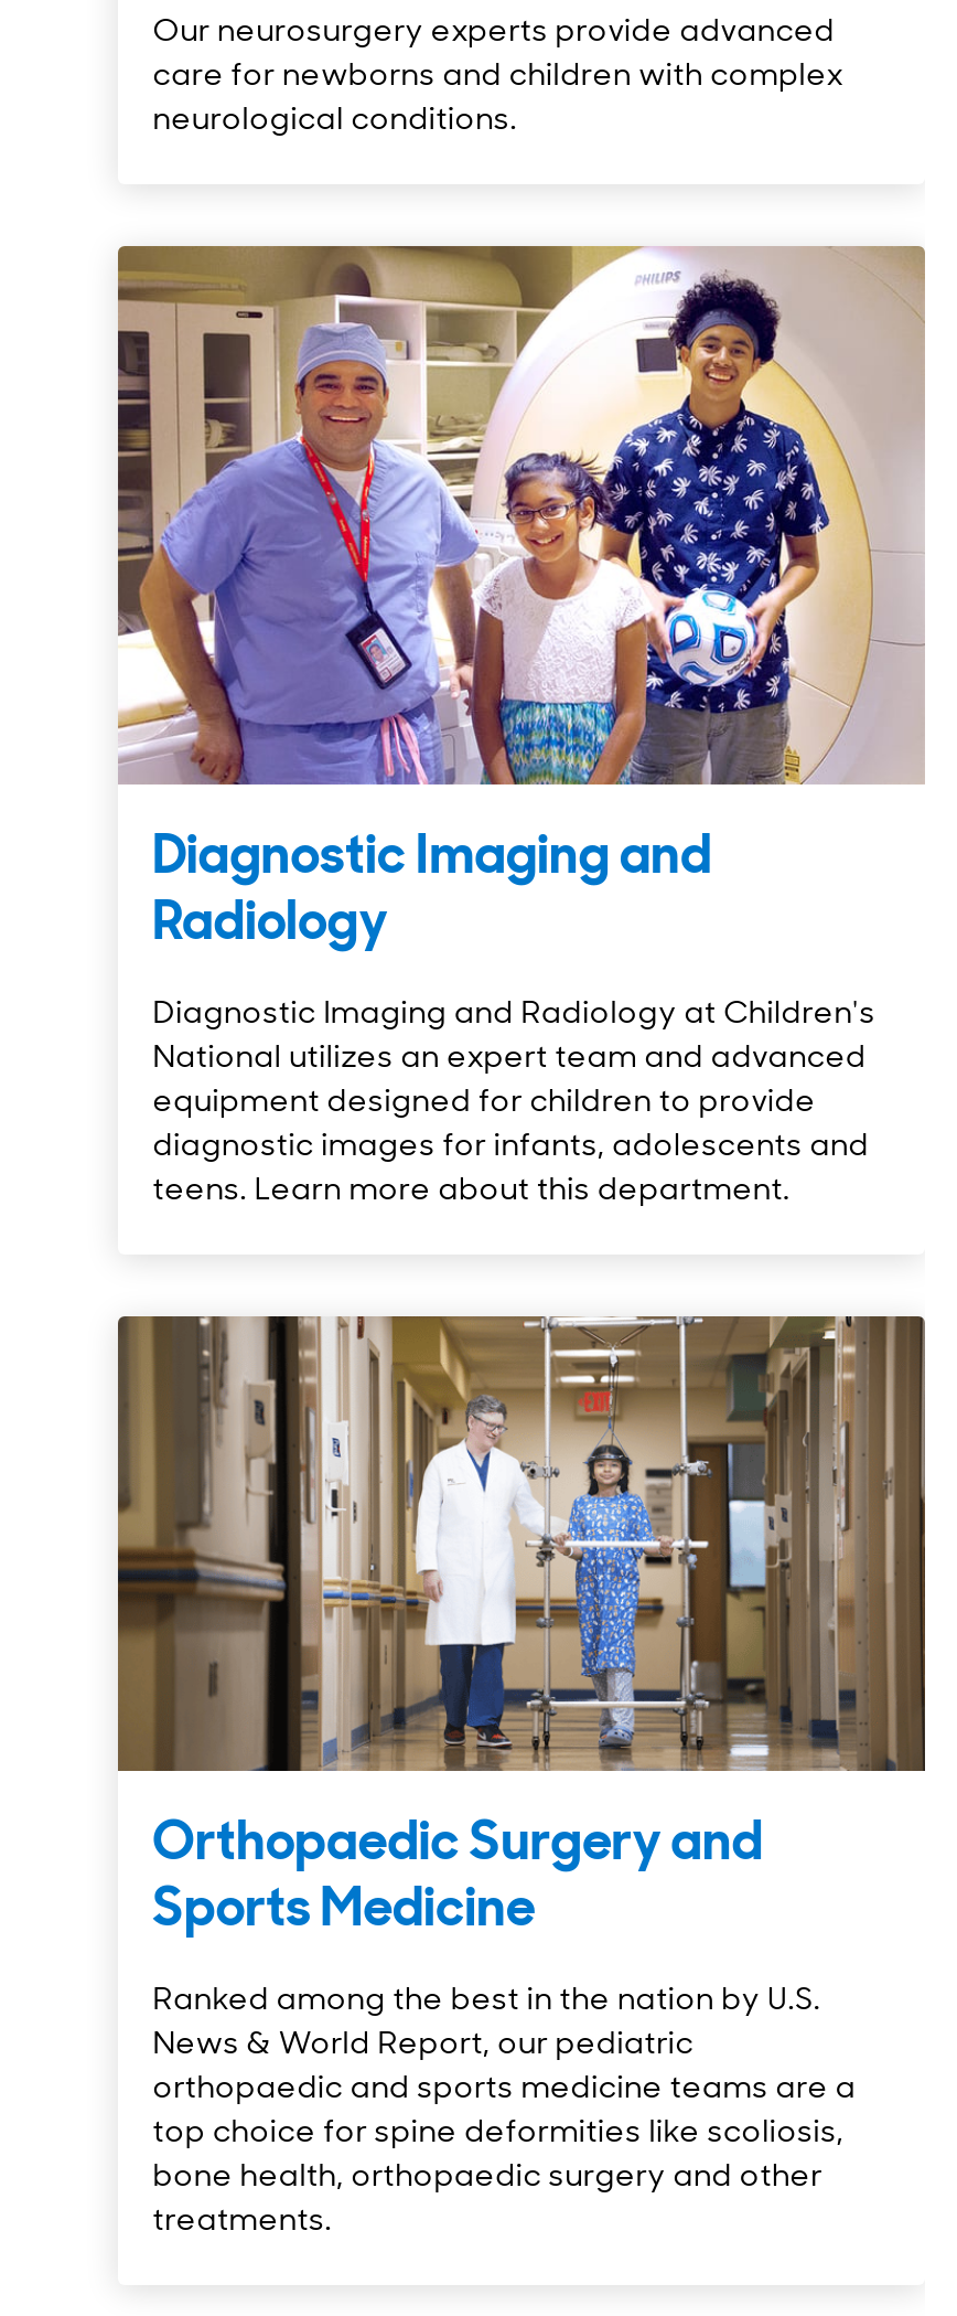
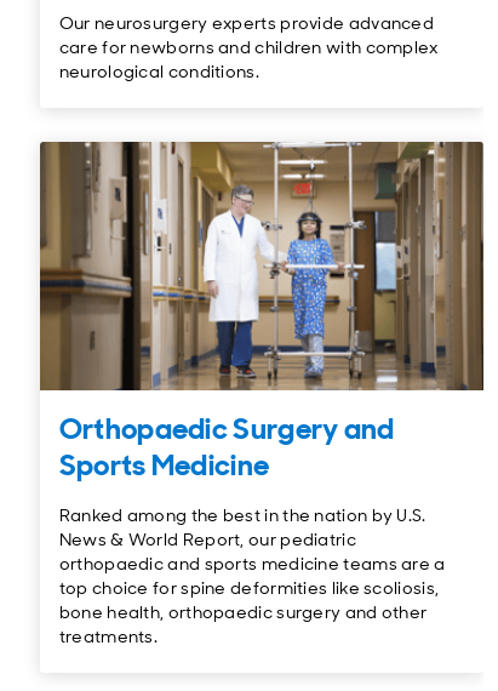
[116,244,925,1209] [image] | Diagnostic Imaging and | Radiology | Diagnostic Imaging and Radiology at Children's | National utilizes an expert team and advanced | equipment designed for children to provide | diagnostic images for infants, adolescents and | teens. Learn more about this department. -> none

